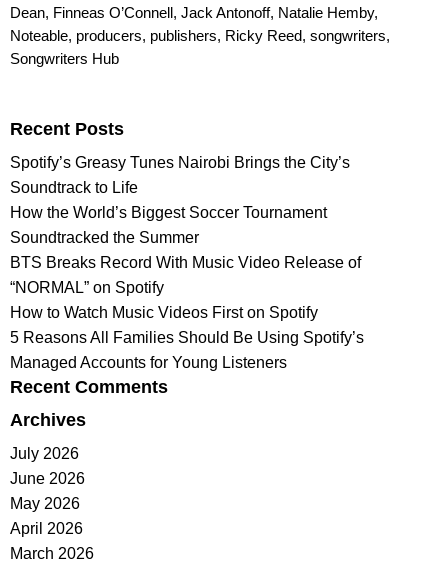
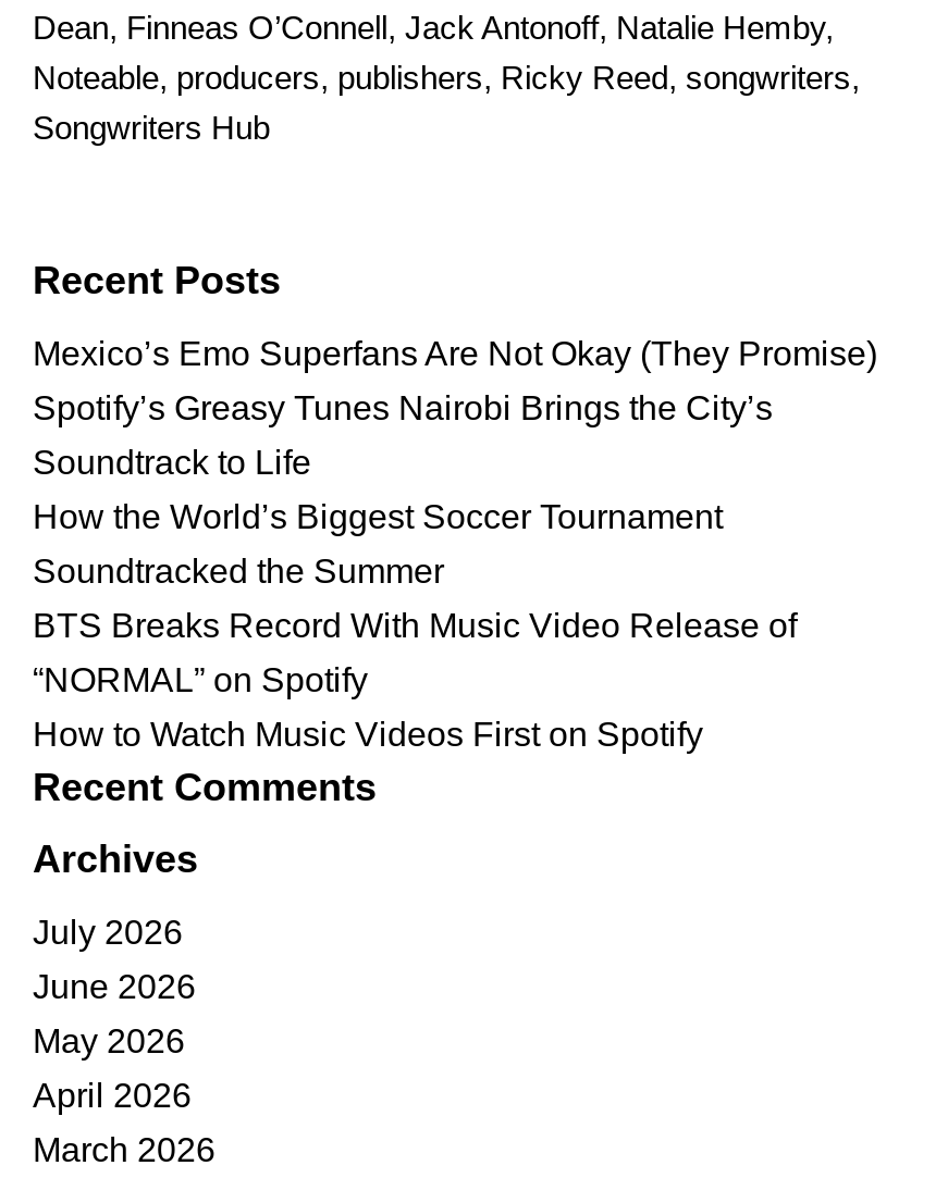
none -> [33,335,877,372] Mexico’s Emo Superfans Are Not Okay (They Promise)
moved [10,154,361,321] -> [33,390,797,753]: Spotify’s Greasy Tunes Nairobi Brings the City’s | Soundtrack to Life | How the World’s Biggest Soccer Tournament | Soundtracked the Summer | BTS Breaks Record With Music Video Release of | “NORMAL” on Spotify | How to Watch Music Videos First on Spotify
[10,329,364,371] 5 Reasons All Families Should Be Using Spotify’s | Managed Accounts for Young Listeners -> none

